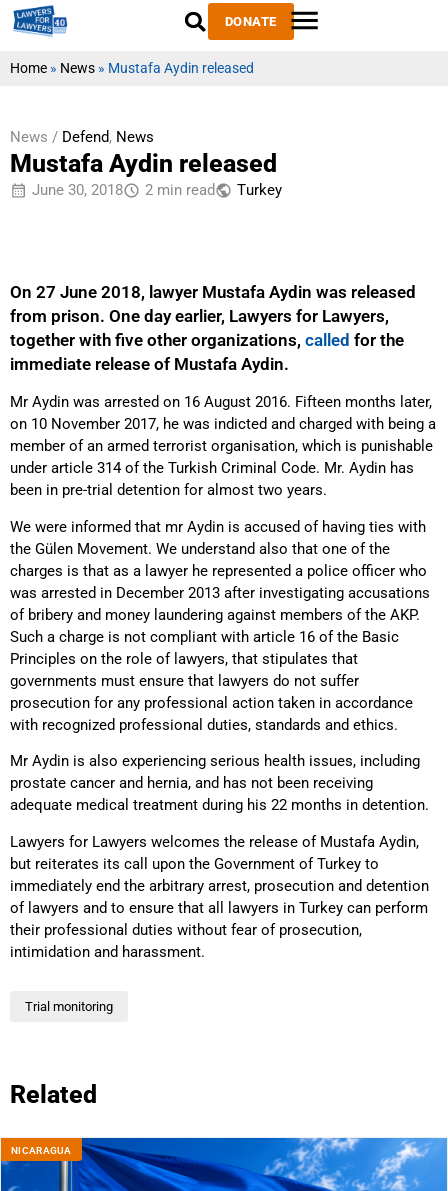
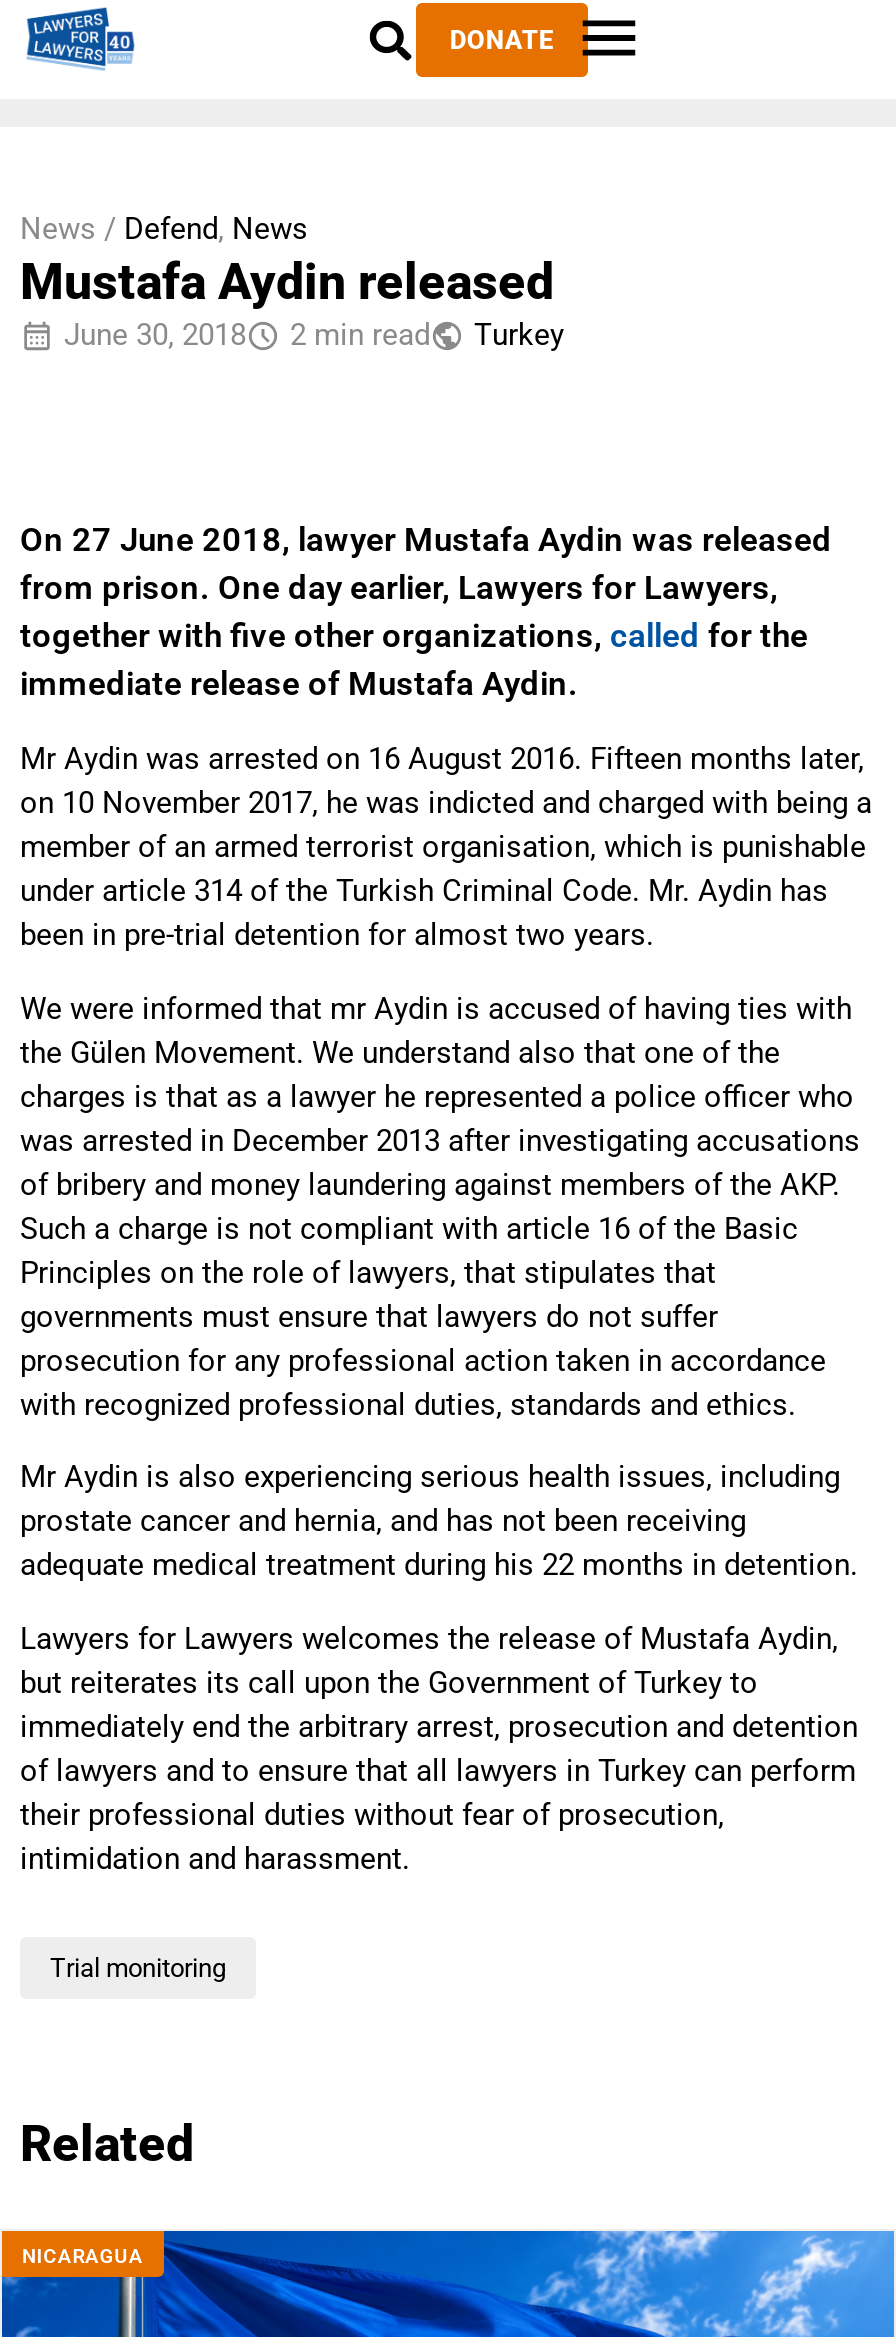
[10,60,254,76] Home» News» Mustafa Aydin released -> none

